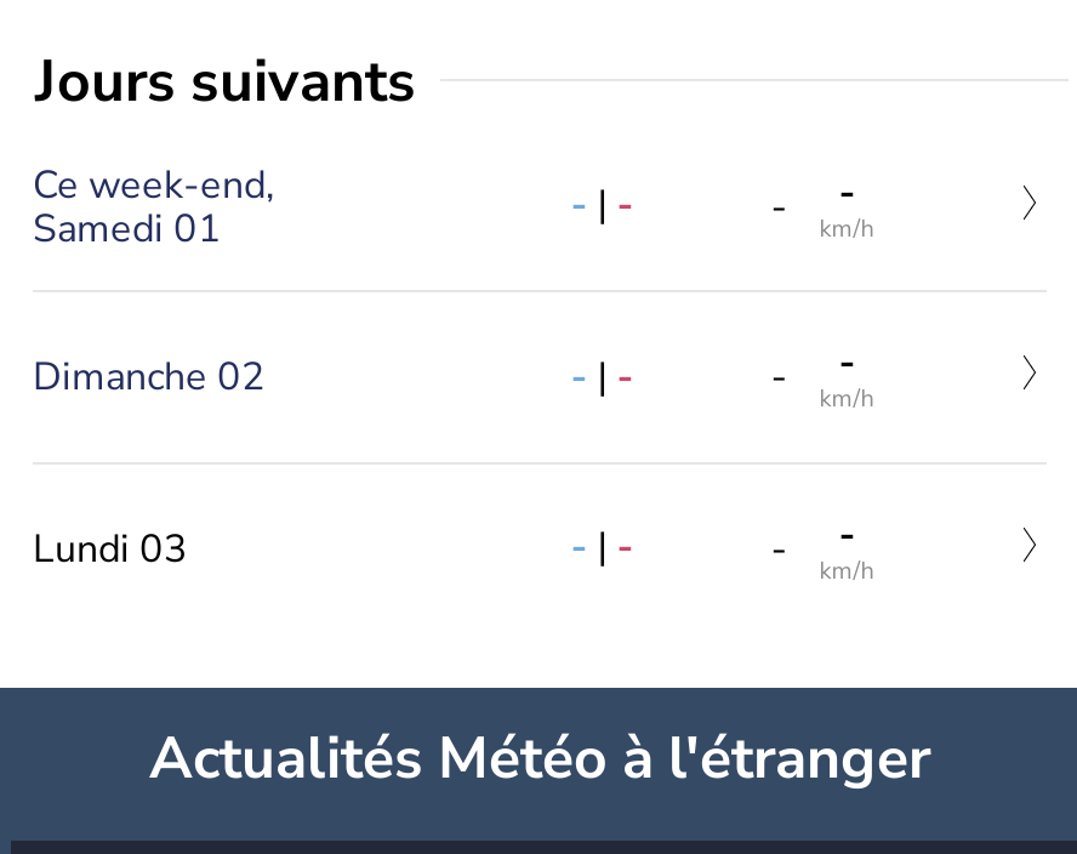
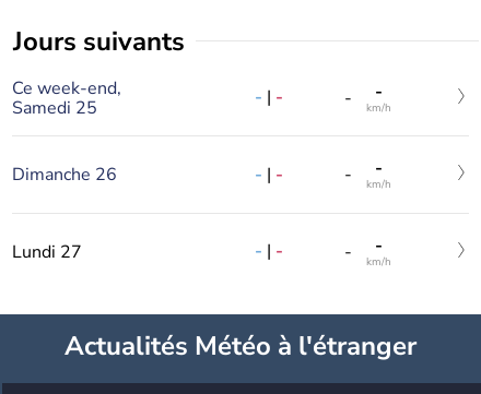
[33,202,222,255] Samedi 01 -> [12,96,97,120] Samedi 25
[33,351,266,404] Dimanche 02 -> [12,163,117,187] Dimanche 26
[33,522,188,576] Lundi 03 -> [12,240,82,264] Lundi 27

